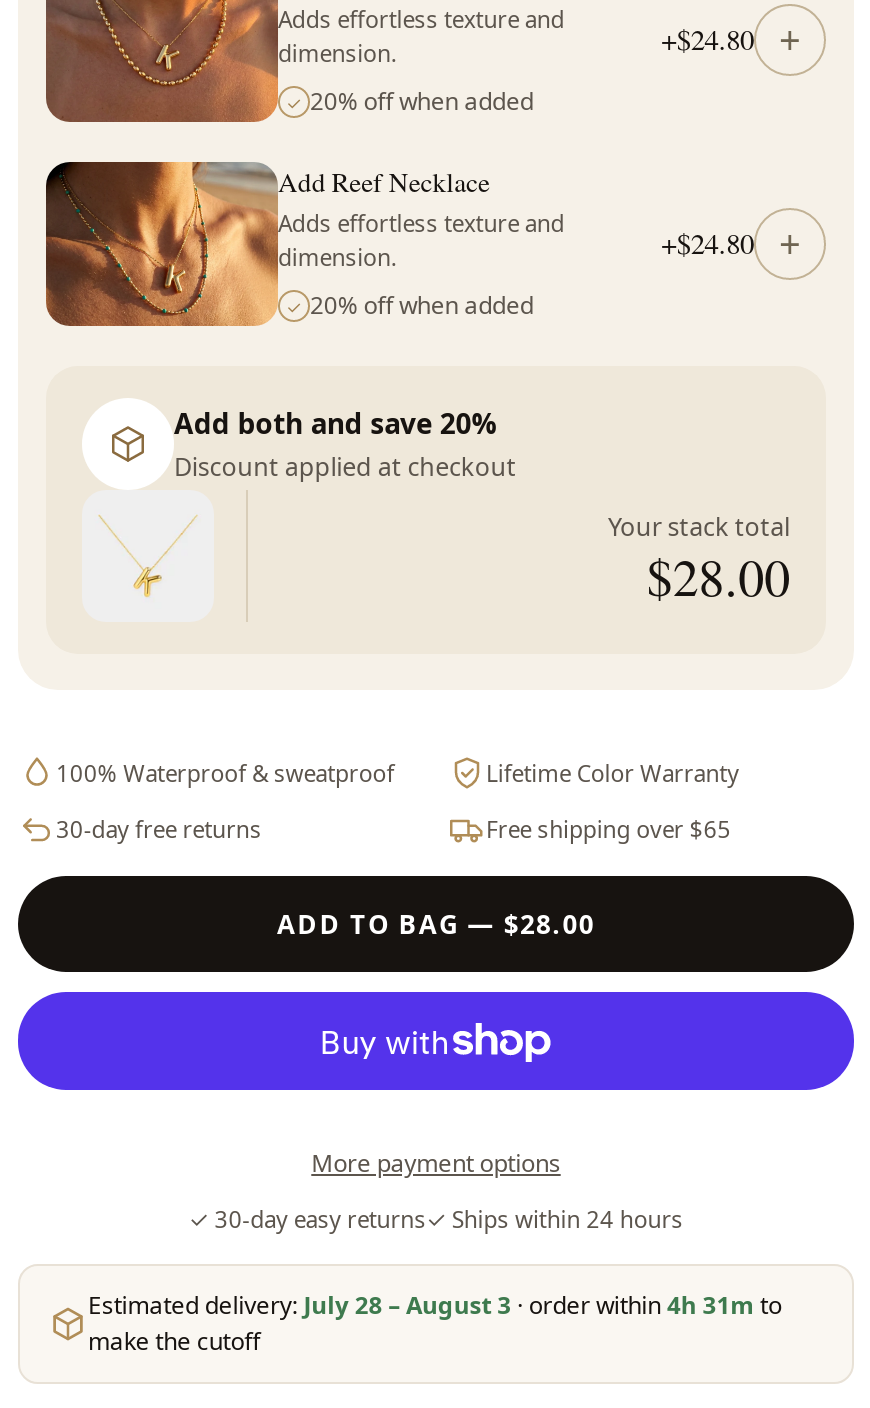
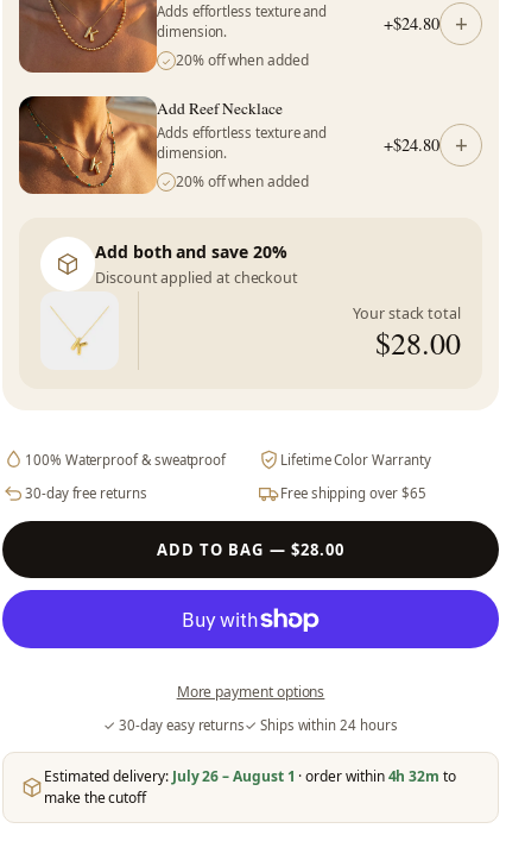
[88,1288,782,1322] Estimated delivery: July 28 – August 3 · order within 4h 31m to -> [44,766,456,786] Estimated delivery: July 26 – August 1 · order within 4h 32m to

